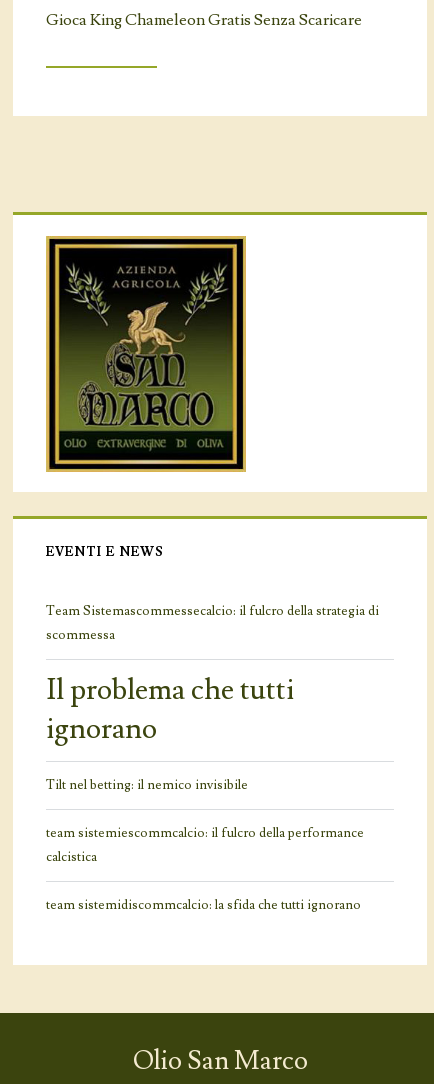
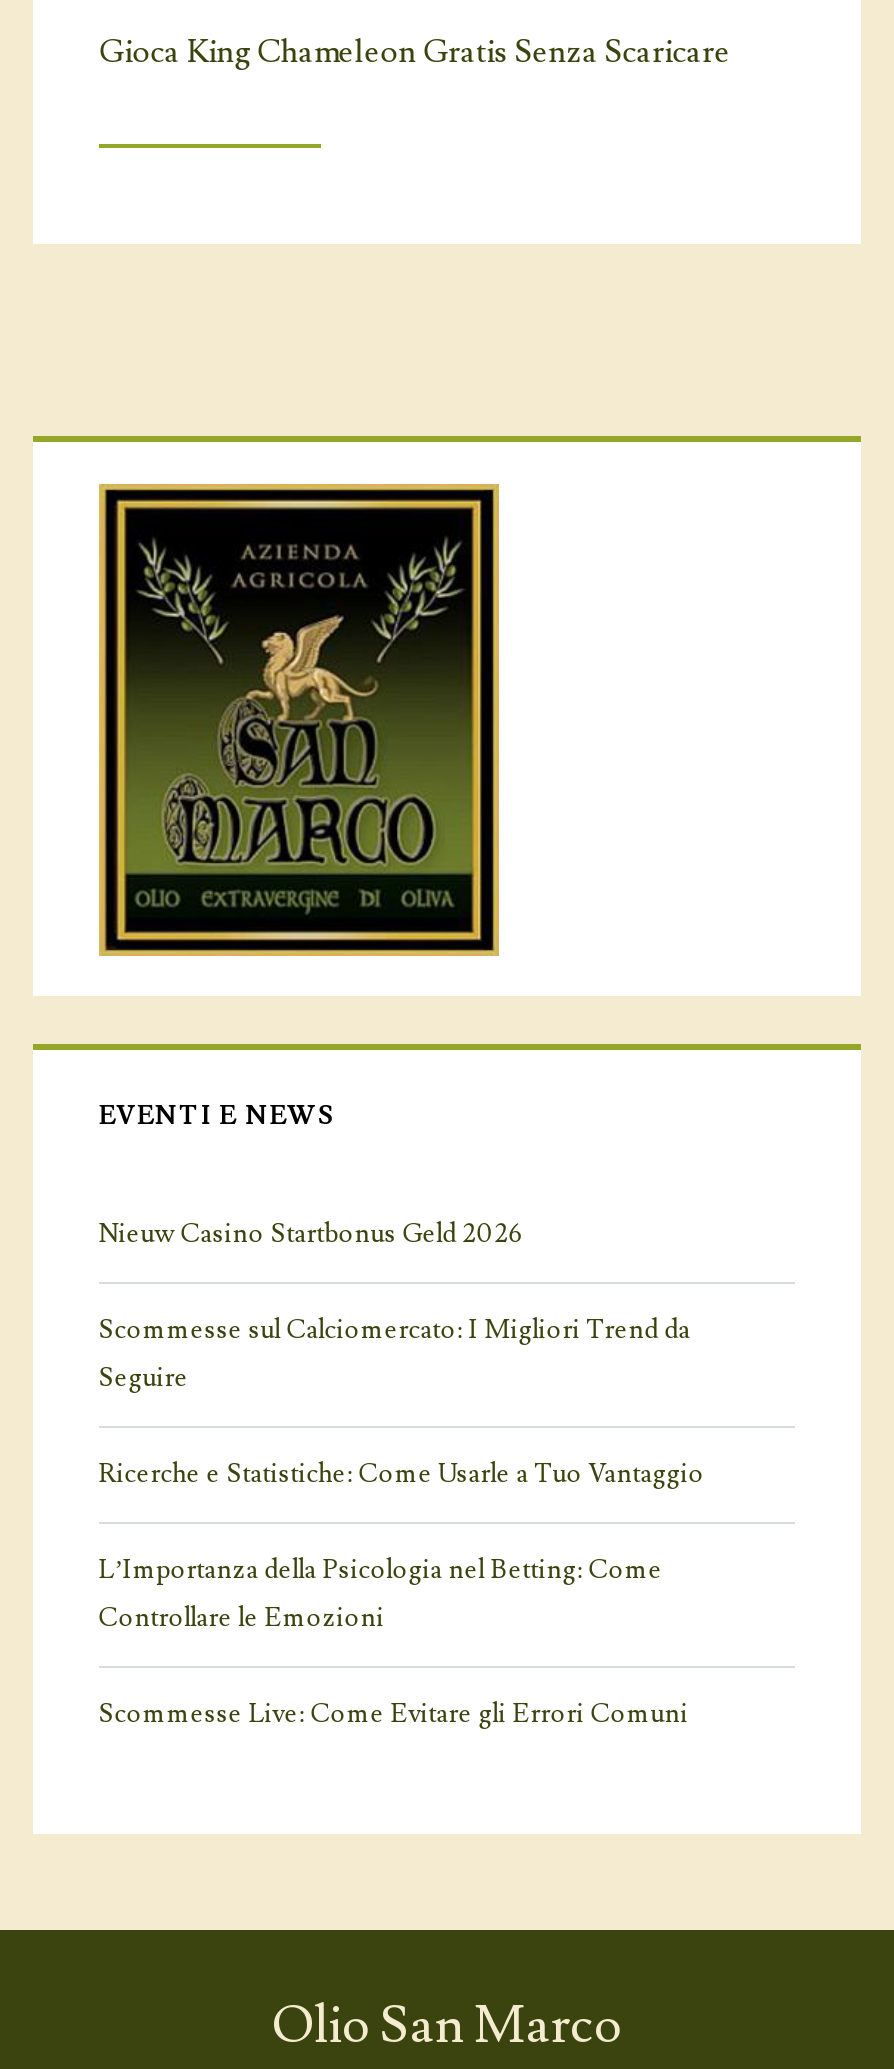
[46,603,379,619] Team Sistemascommessecalcio: il fulcro della strategia di -> [99,1218,525,1250] Nieuw Casino Startbonus Geld 2026
[46,627,115,643] scommessa -> [99,1314,691,1346] Scommesse sul Calciomercato: I Migliori Trend da
[46,671,294,748] Il problema che tutti | ignorano -> [99,1362,189,1394] Seguire
[46,777,248,793] Tilt nel betting: il nemico invisibile -> [99,1458,705,1490] Ricerche e Statistiche: Come Usarle a Tuo Vantaggio
[46,825,364,841] team sistemiescommcalcio: il fulcro della performance -> [99,1554,663,1586] L’Importanza della Psicologia nel Betting: Come
[46,849,97,865] calcistica -> [99,1602,385,1634] Controllare le Emozioni
[46,897,361,913] team sistemidiscommcalcio: la sfida che tutti ignorano -> [99,1698,689,1730] Scommesse Live: Come Evitare gli Errori Comuni

